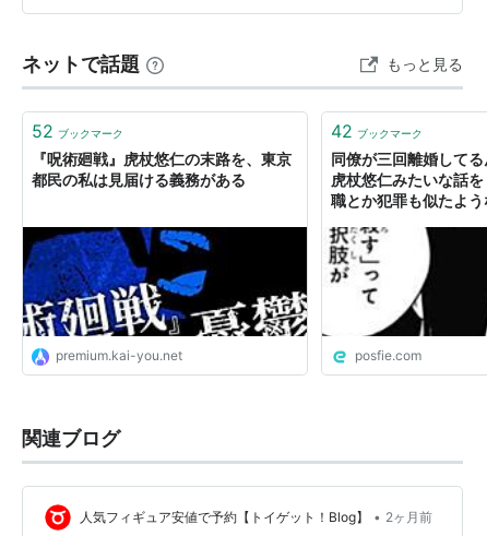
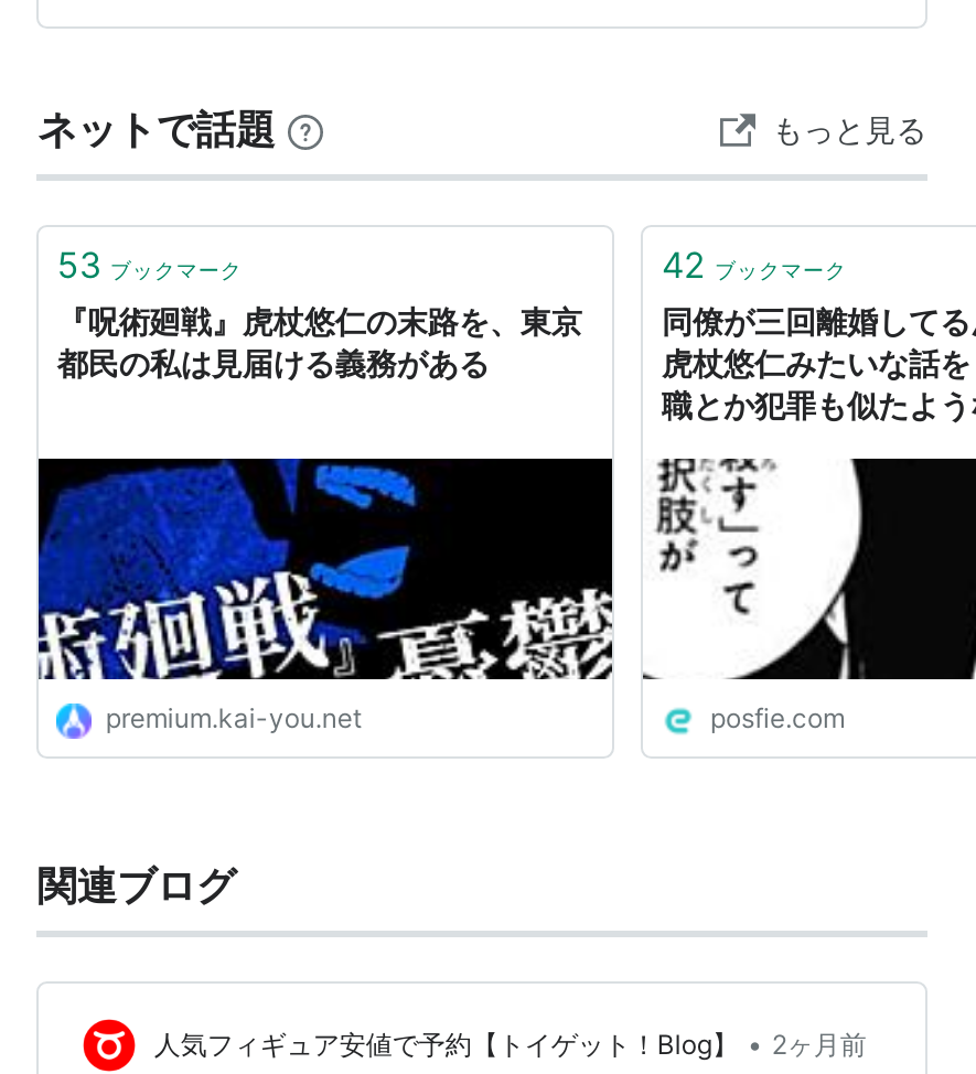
[32,120,124,142] 52 ブックマーク -> [57,243,242,287] 53 ブックマーク

